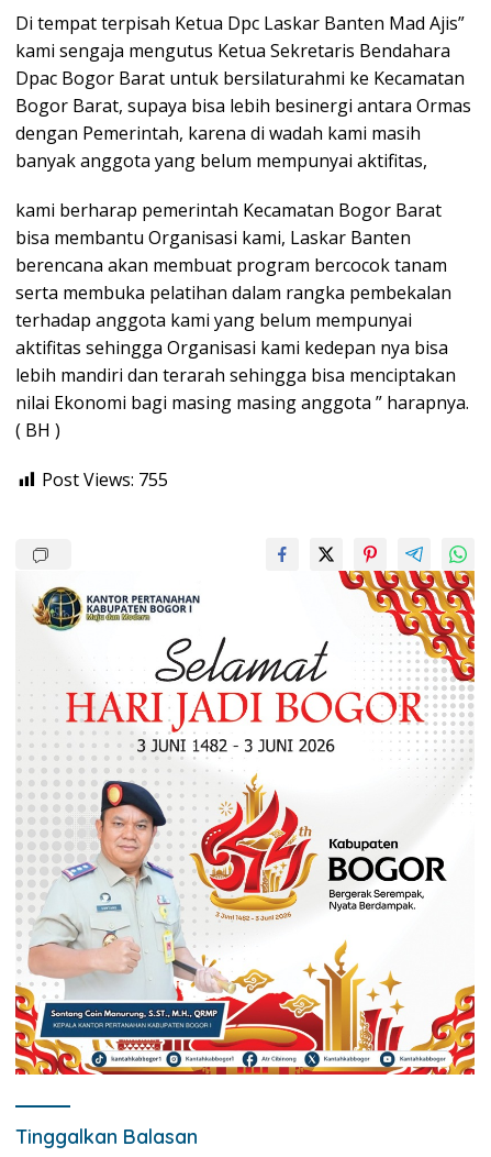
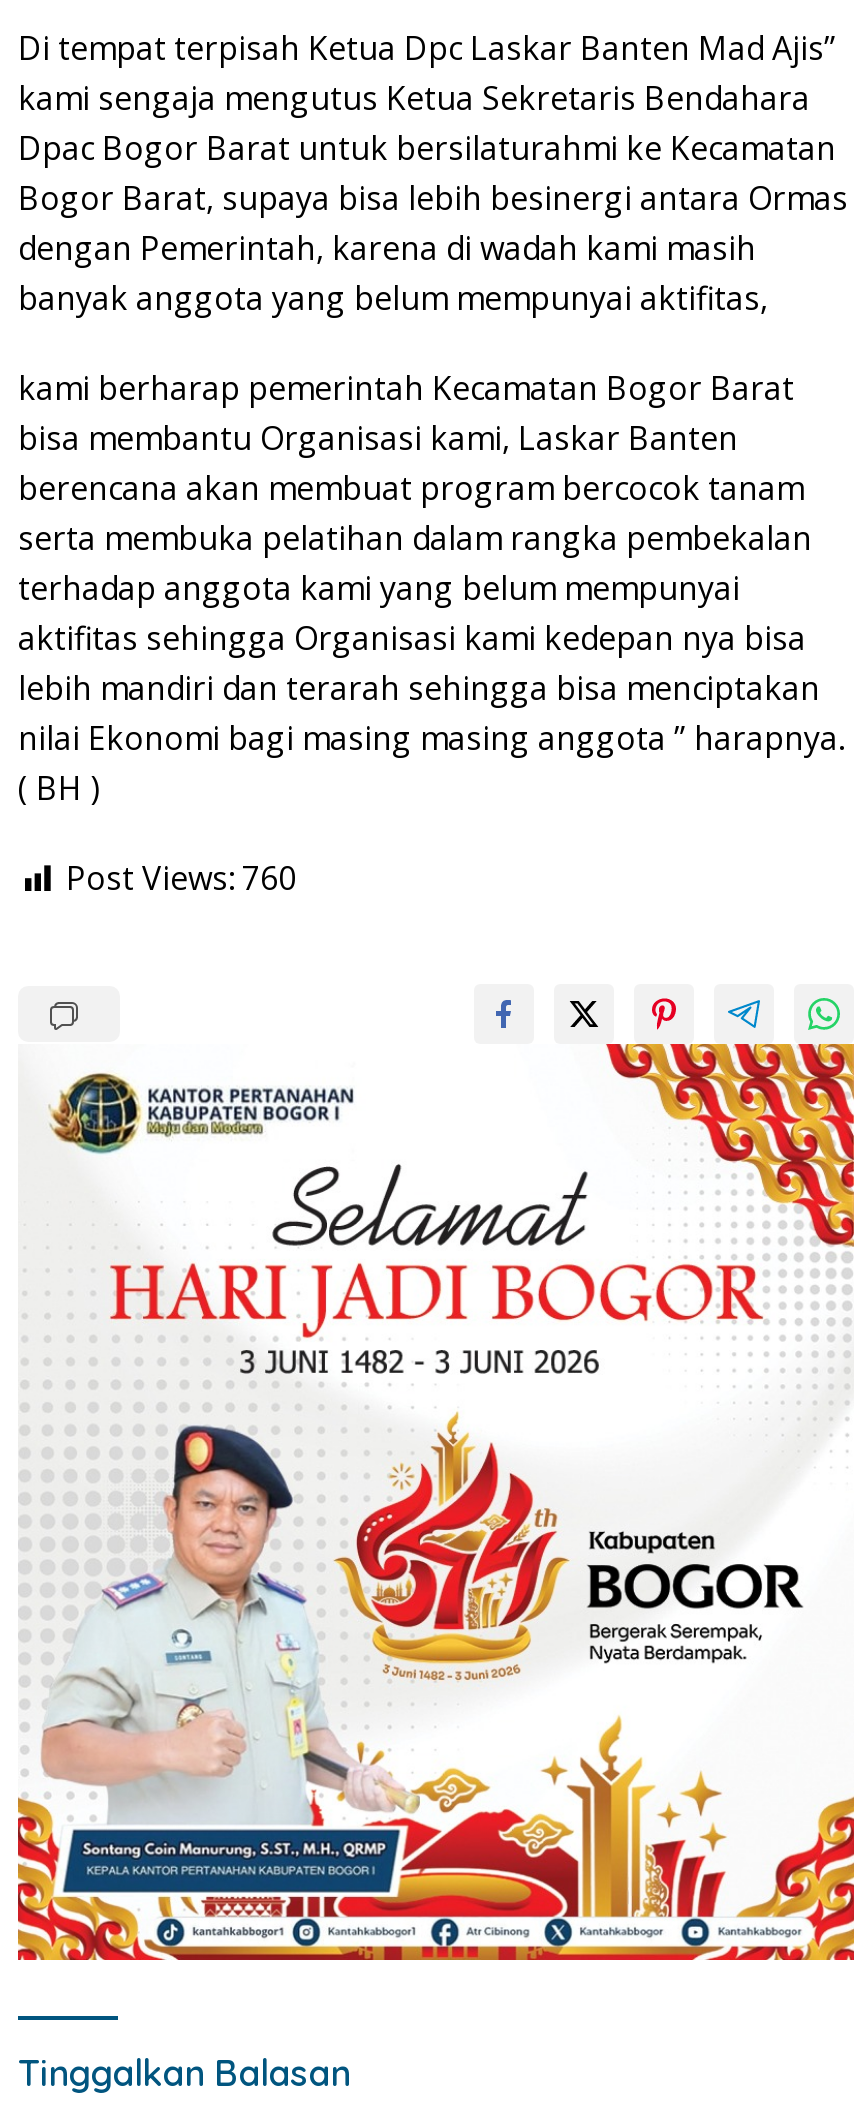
[42,468,168,492] Post Views: 755 -> [66,856,296,900] Post Views: 760

